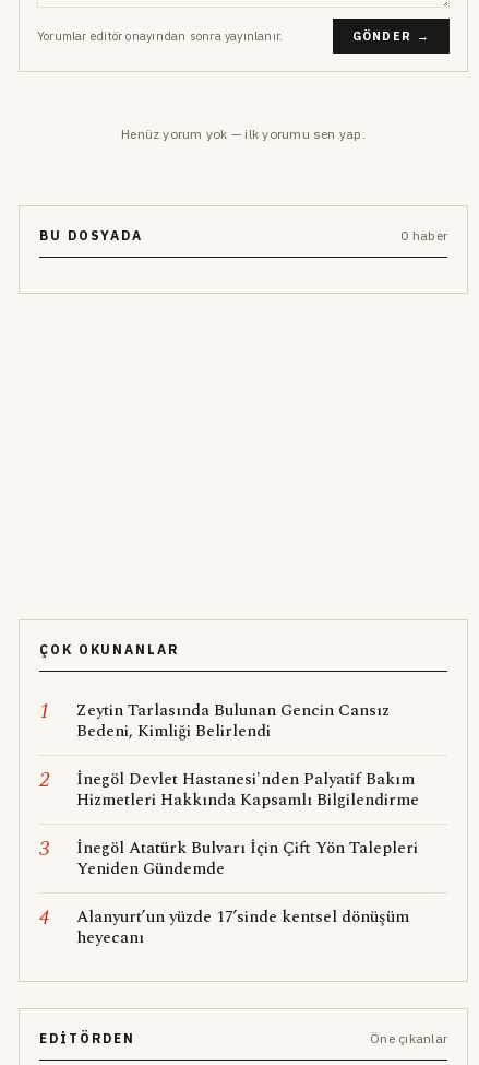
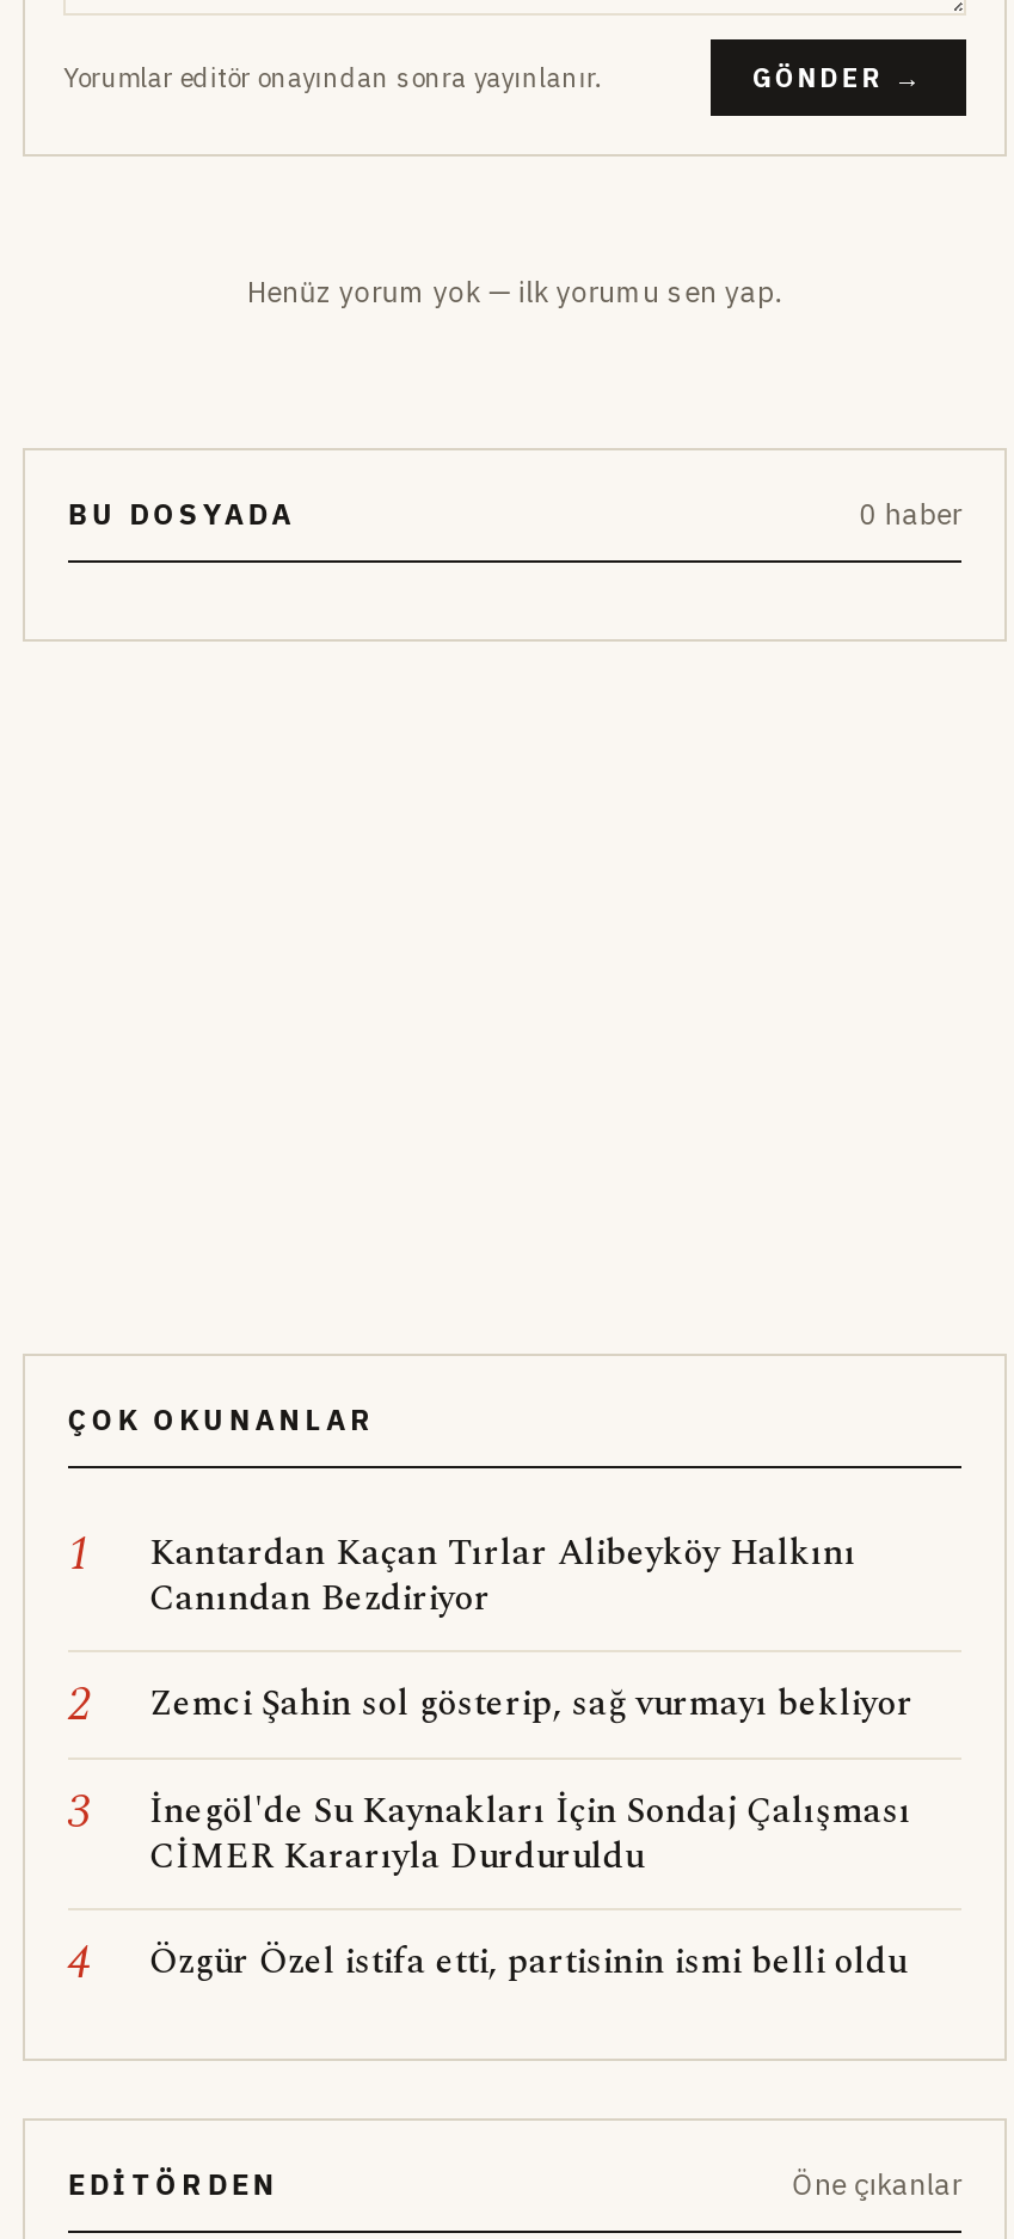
[76,698,389,744] Zeytin Tarlasında Bulunan Gencin Cansız | Bedeni, Kimliği Belirlendi -> [149,1526,856,1627] Kantardan Kaçan Tırlar Alibeyköy Halkını | Canından Bezdiriyor
[76,767,419,813] İnegöl Devlet Hastanesi'nden Palyatif Bakım | Hizmetleri Hakkında Kapsamlı Bilgilendirme -> [149,1677,913,1732] Zemci Şahin sol gösterip, sağ vurmayı bekliyor
[76,836,418,882] İnegöl Atatürk Bulvarı İçin Çift Yön Talepleri | Yeniden Gündemde -> [149,1785,911,1885] İnegöl'de Su Kaynakları İçin Sondaj Çalışması | CİMER Kararıyla Durduruldu
[76,905,409,951] Alanyurt’un yüzde 17’sinde kentsel dönüşüm | heyecanı -> [149,1935,906,1990] Özgür Özel istifa etti, partisinin ismi belli oldu

